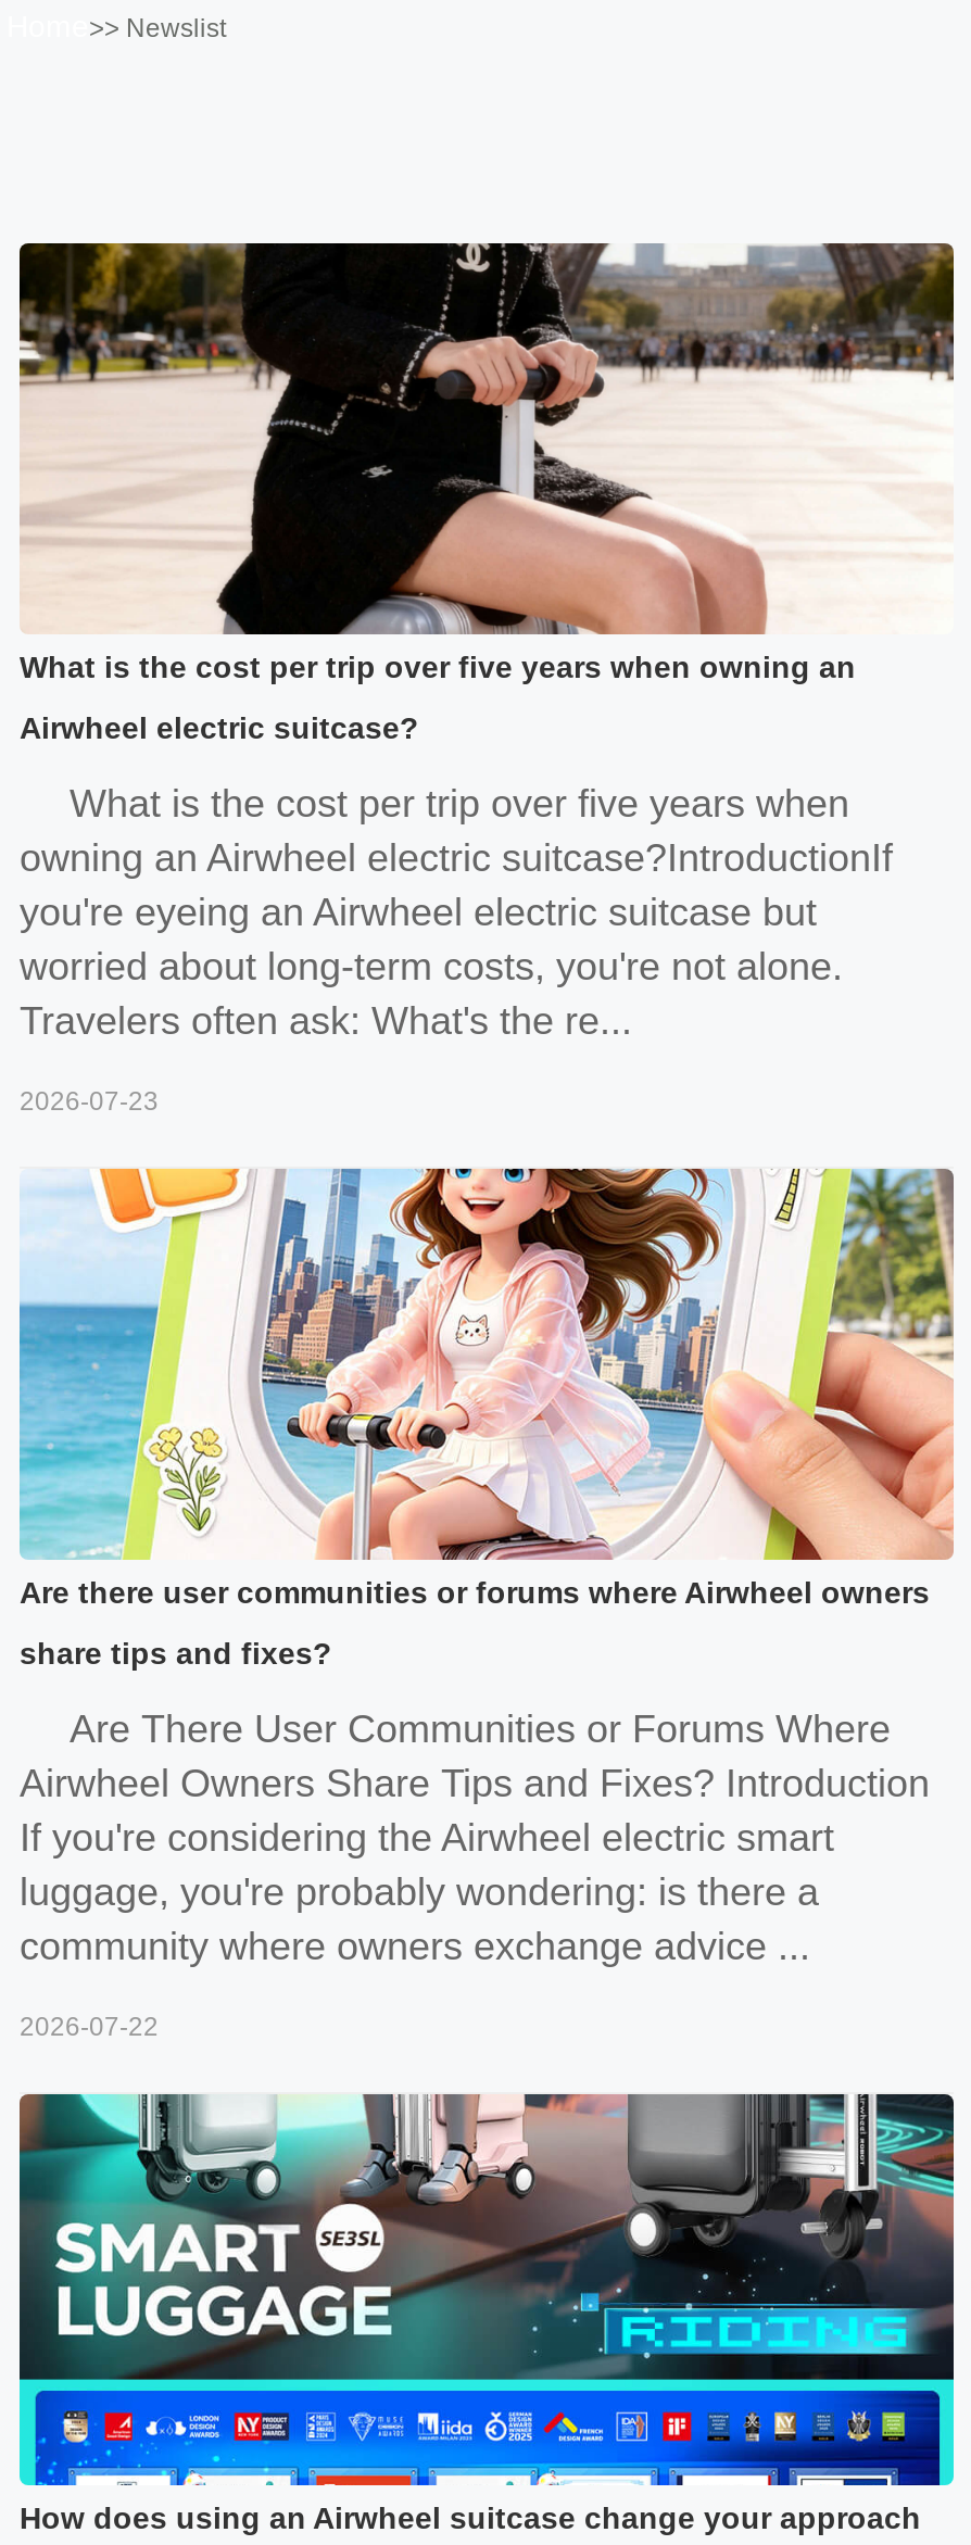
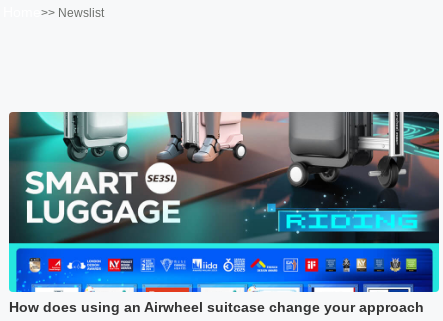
[17,241,956,1117] [image] | What is the cost per trip over five years when owning an | Airwheel electric suitcase? | What is the cost per trip over five years when | owning an Airwheel electric suitcase?IntroductionIf | you're eyeing an Airwheel electric suitcase but | worried about long-term costs, you're not alone. | Travelers often ask: What's the re... | 2026-07-23 -> none
[17,1167,956,2042] [image] | Are there user communities or forums where Airwheel owners | share tips and fixes? | Are There User Communities or Forums Where | Airwheel Owners Share Tips and Fixes? Introduction | If you're considering the Airwheel electric smart | luggage, you're probably wondering: is there a | community where owners exchange advice ... | 2026-07-22 -> none

